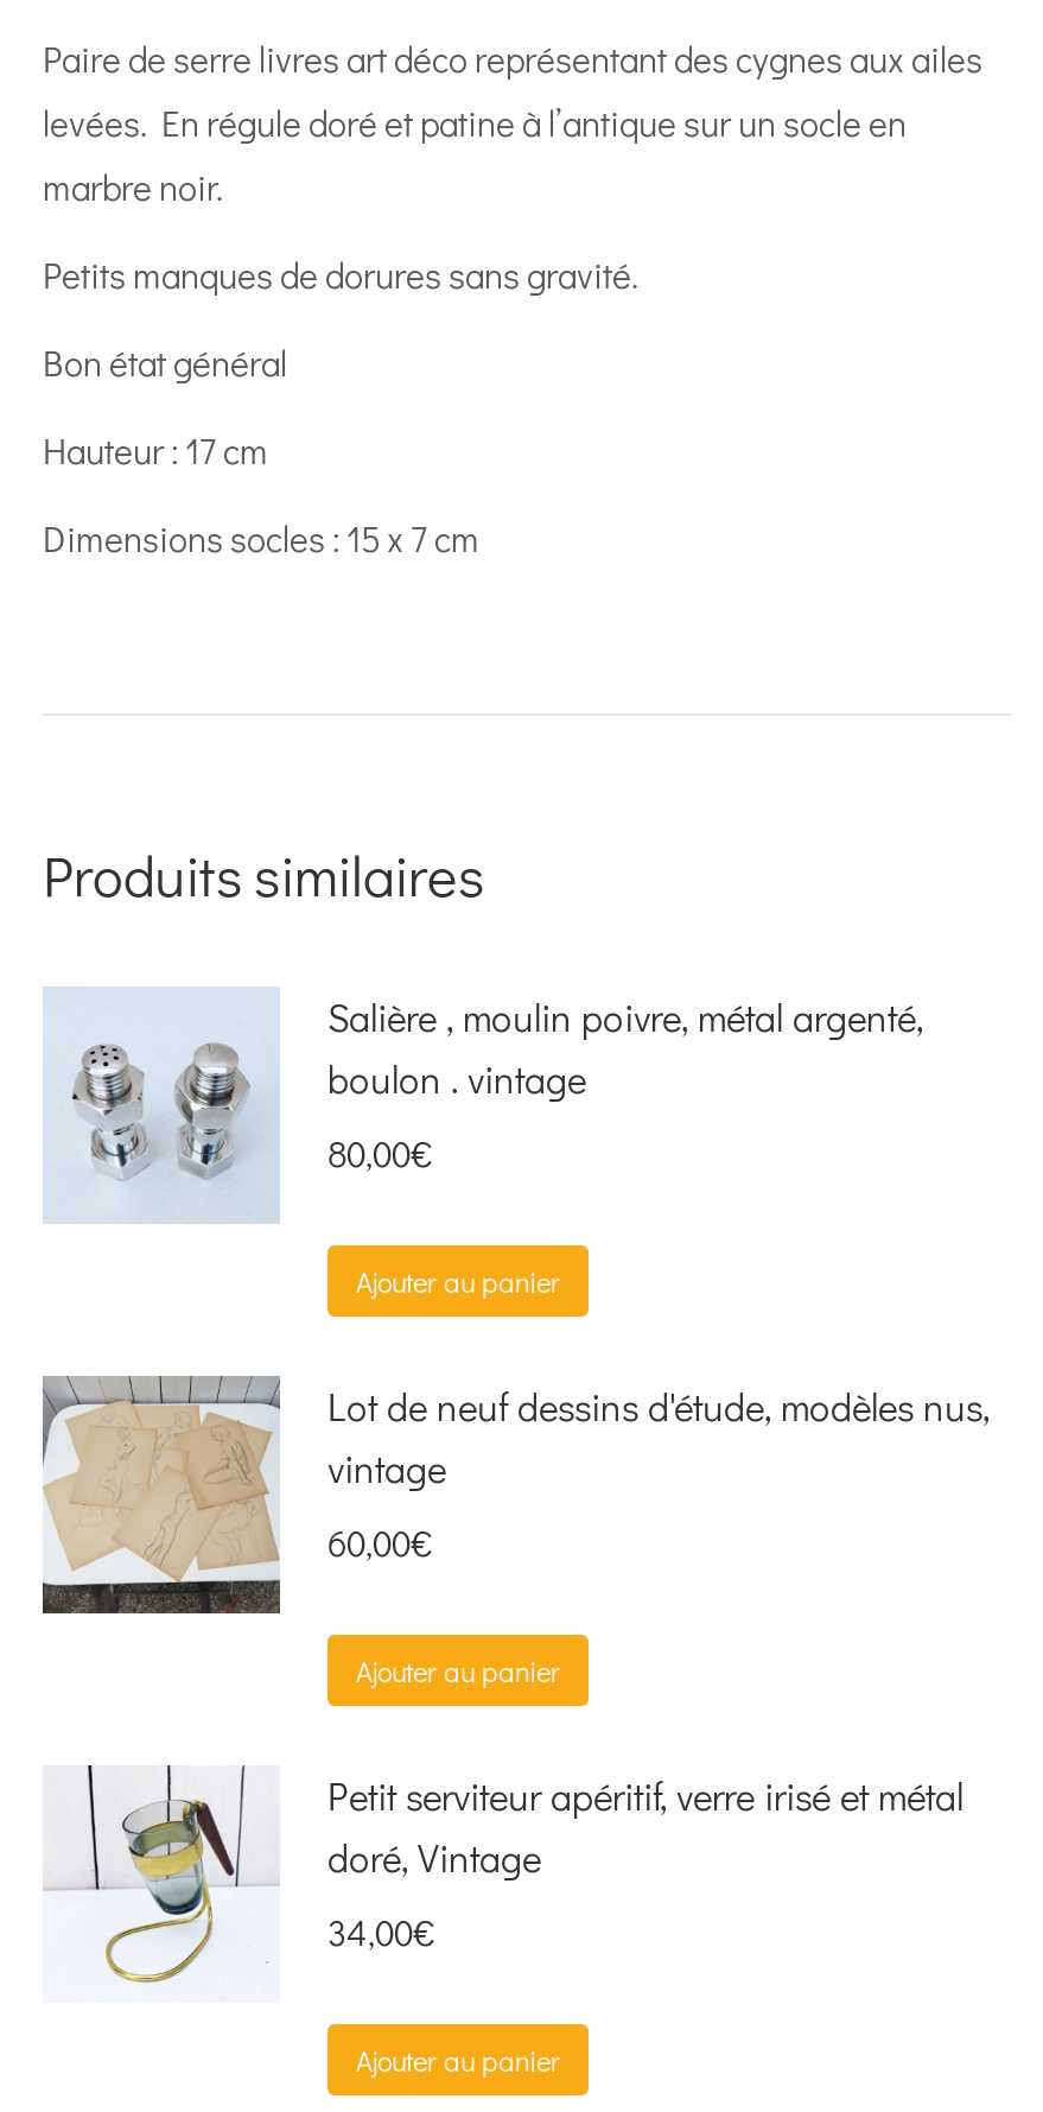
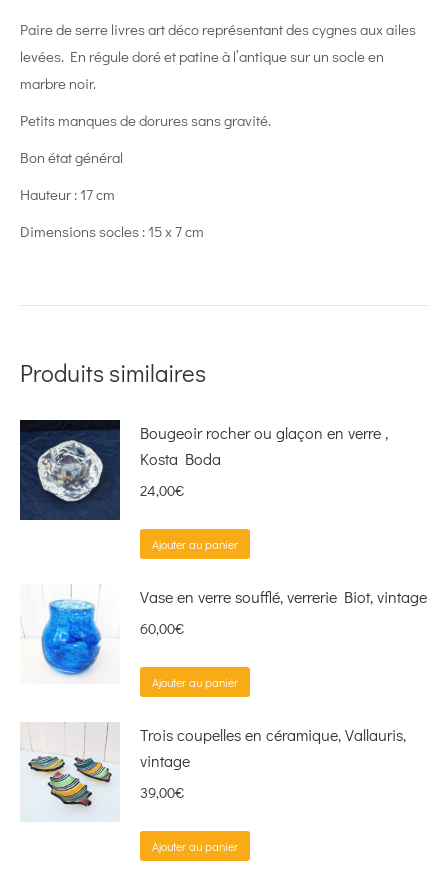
[43,987,923,1224] [image] | Salière , moulin poivre, métal argenté, | boulon . vintage -> [19,419,388,521] [image] | Bougeoir rocher ou glaçon en verre , | Kosta Boda
[327,1129,432,1176] 80,00€ -> [140,480,184,500] 24,00€
[40,1374,990,1658] [image] | Lot de neuf dessins d'étude, modèles nus, | vintage -> [20,584,427,678] [image] | Vase en verre soufflé, verrerie Biot, vintage
[64,1765,963,1984] [image] | Petit serviteur apéritif, verre irisé et métal | doré, Vintage -> [27,723,406,813] [image] | Trois coupelles en céramique, Vallauris, | vintage
[327,1908,434,1955] 34,00€ -> [140,782,184,802] 39,00€

